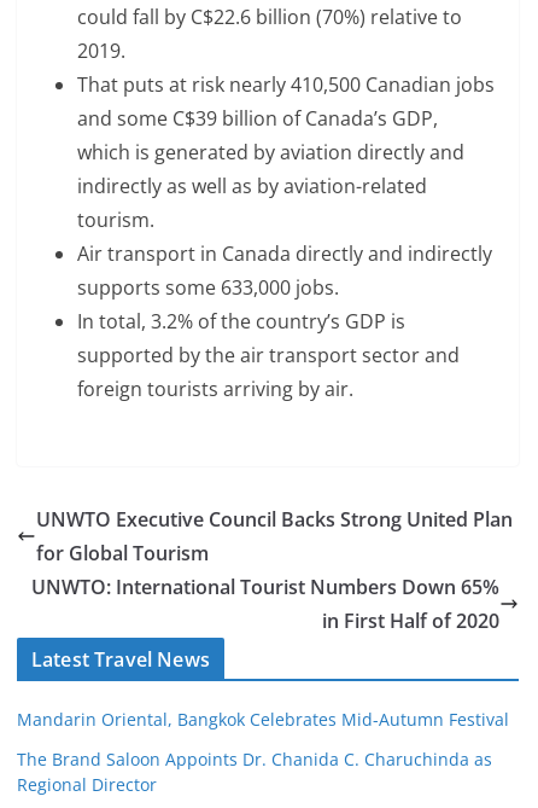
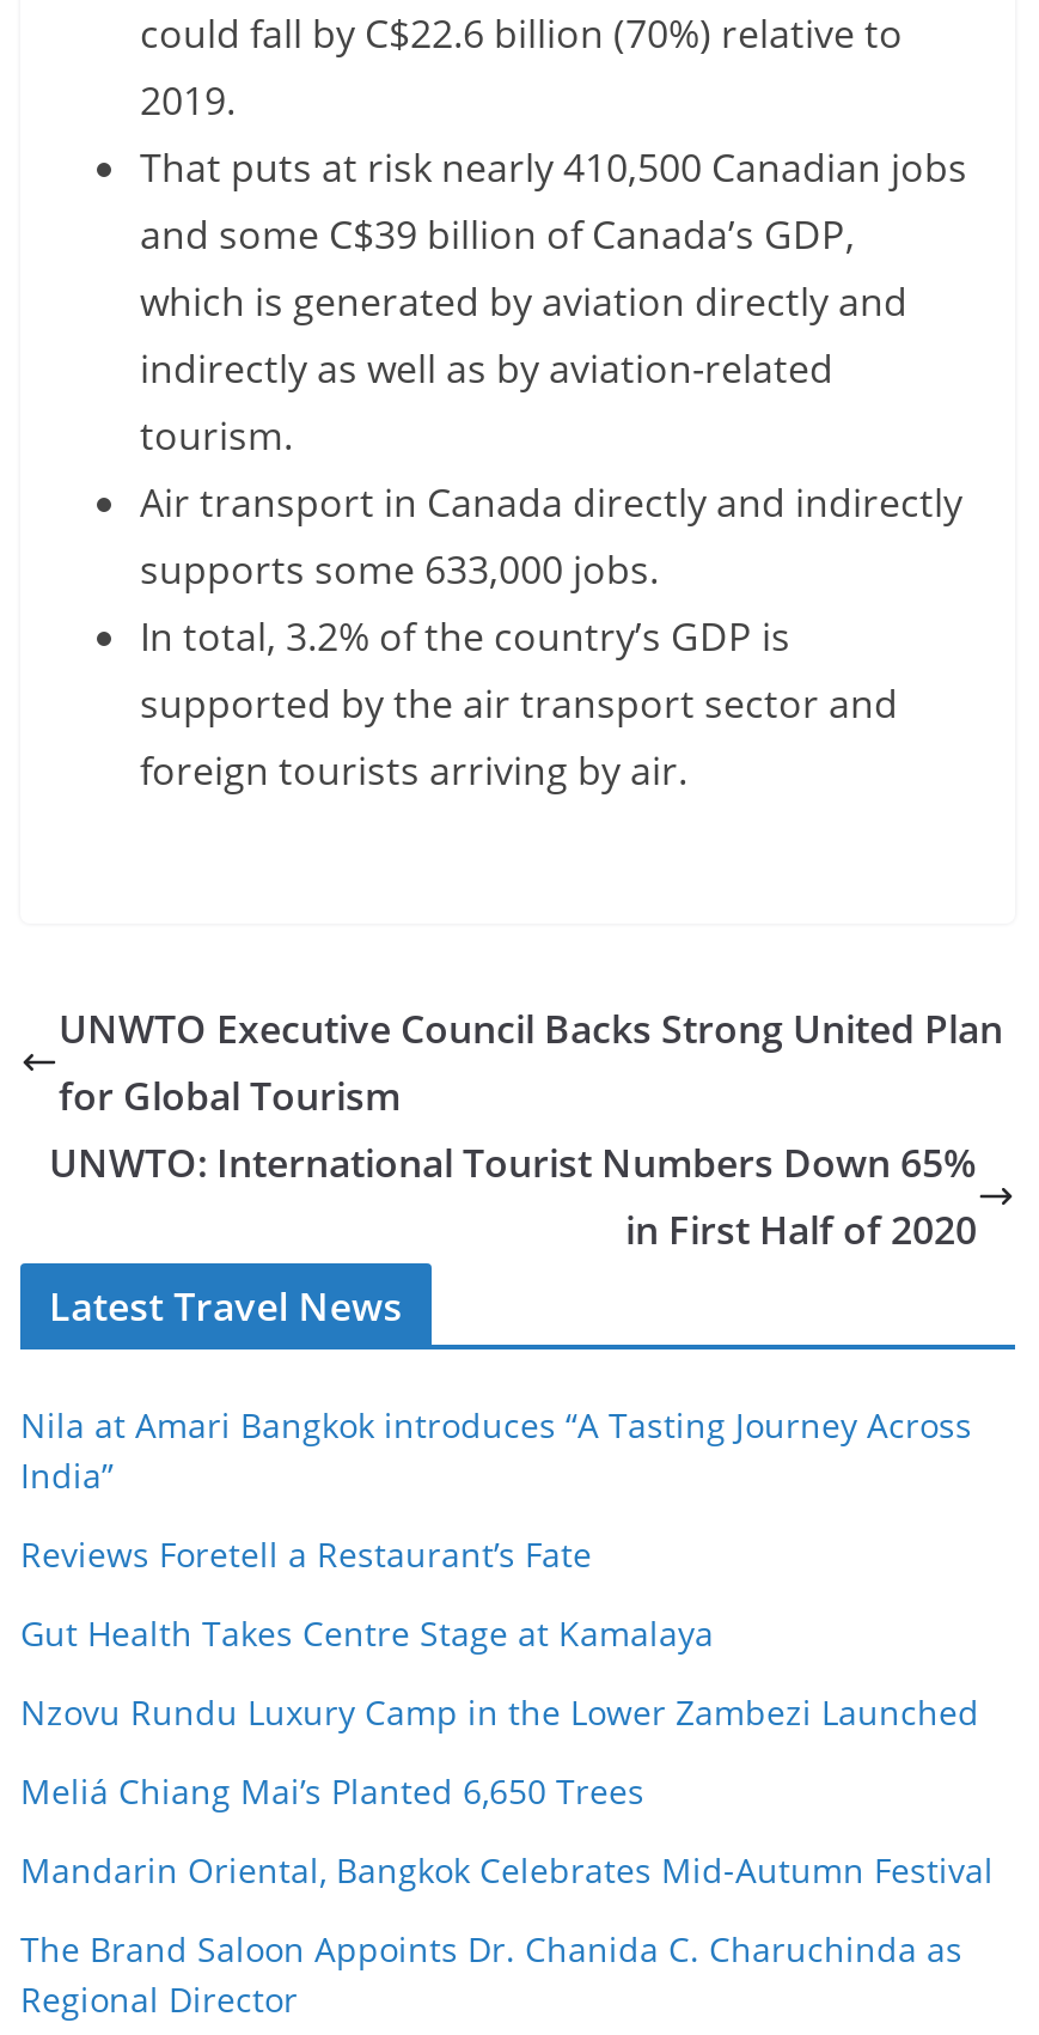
none -> [20,1403,979,1815] Nila at Amari Bangkok introduces “A Tasting Journey Across | India” | Reviews Foretell a Restaurant’s Fate | Gut Health Takes Centre Stage at Kamalaya | Nzovu Rundu Luxury Camp in the Lower Zambezi Launched | Meliá Chiang Mai’s Planted 6,650 Trees

